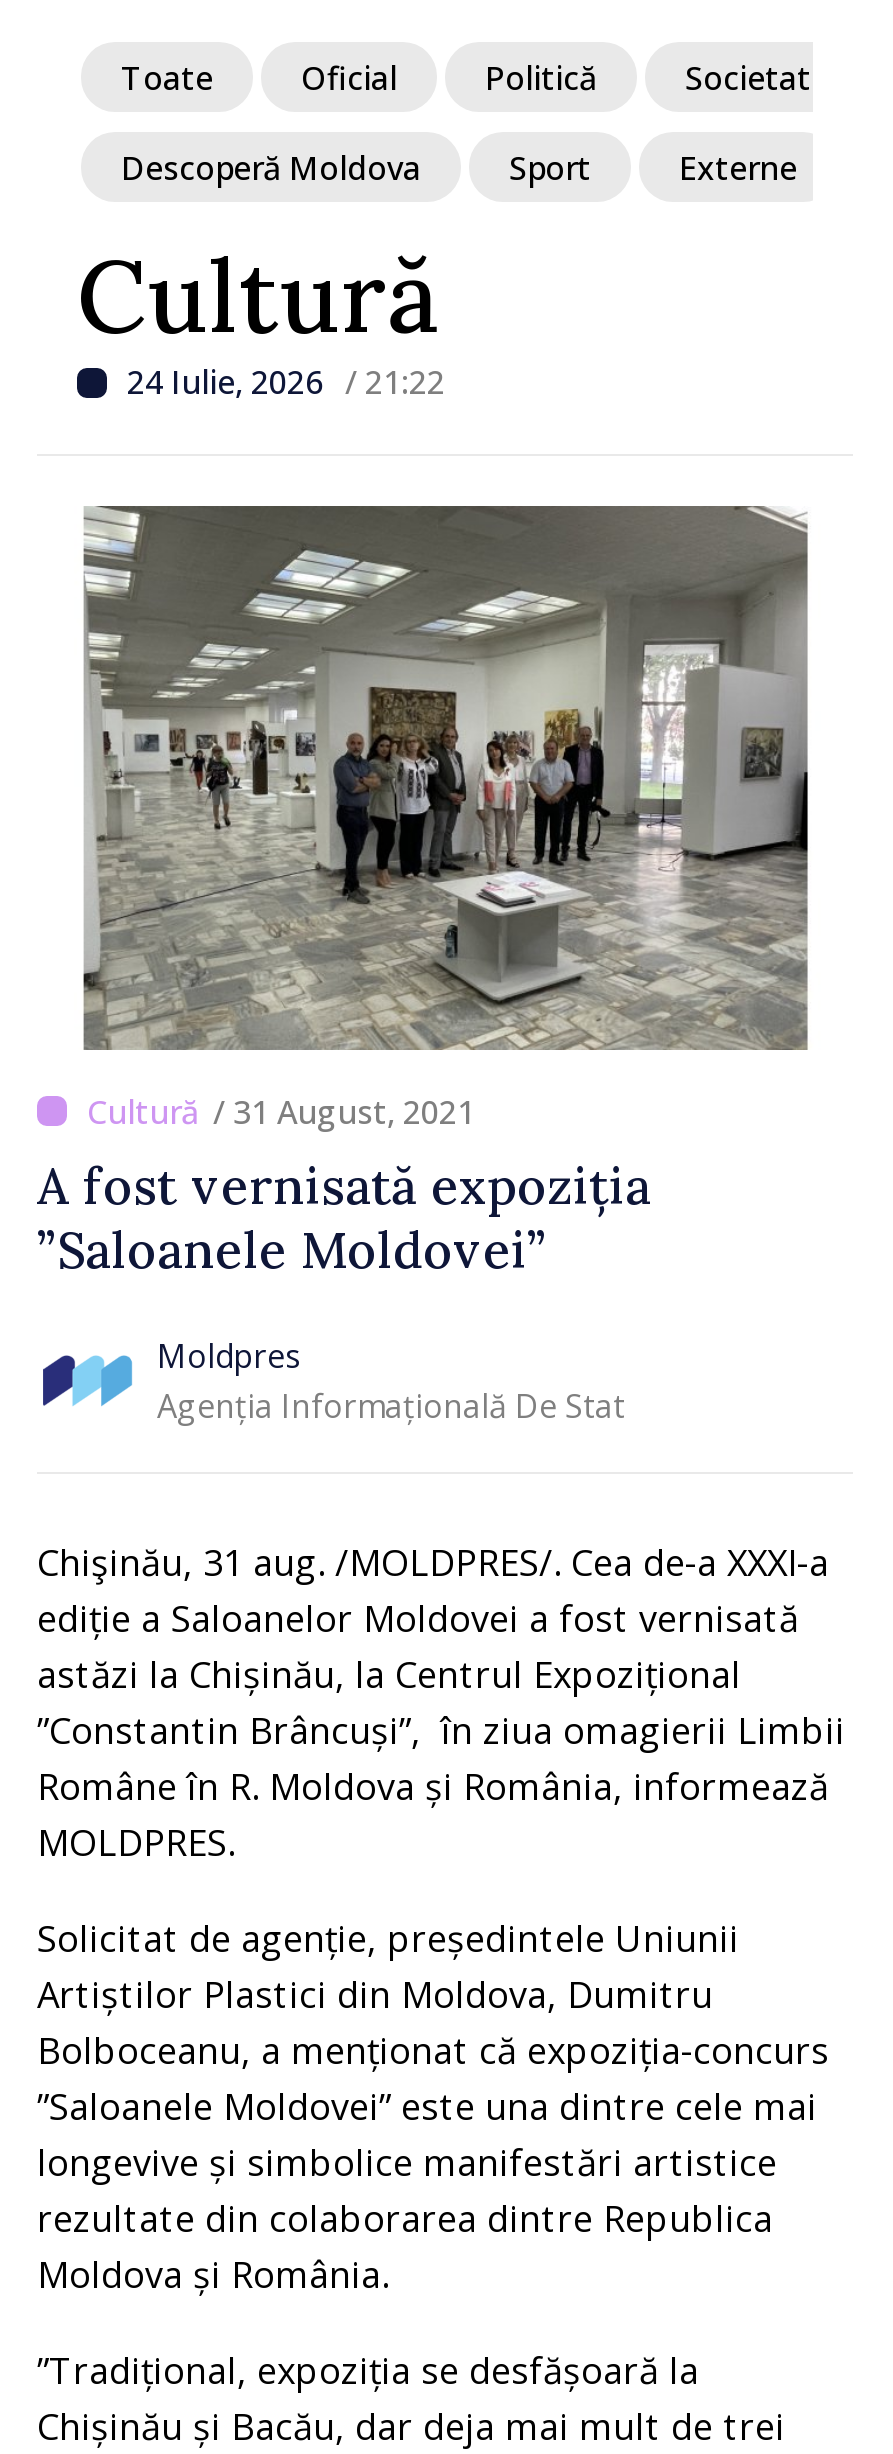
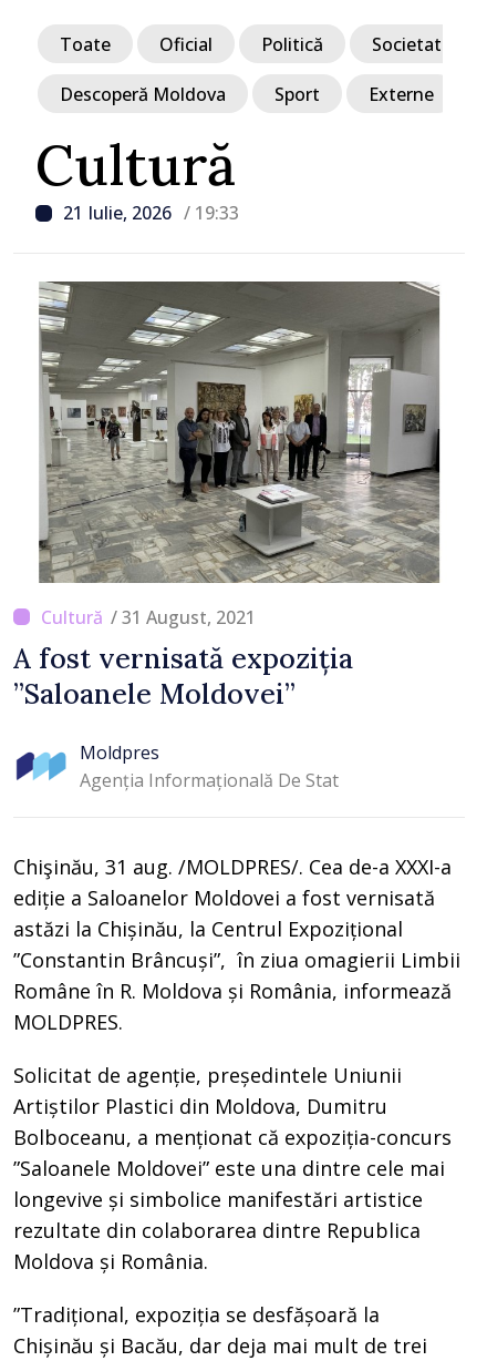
[127,360,445,404] 24 Iulie, 2026 / 21:22 -> [63,201,239,225] 21 Iulie, 2026 / 19:33

